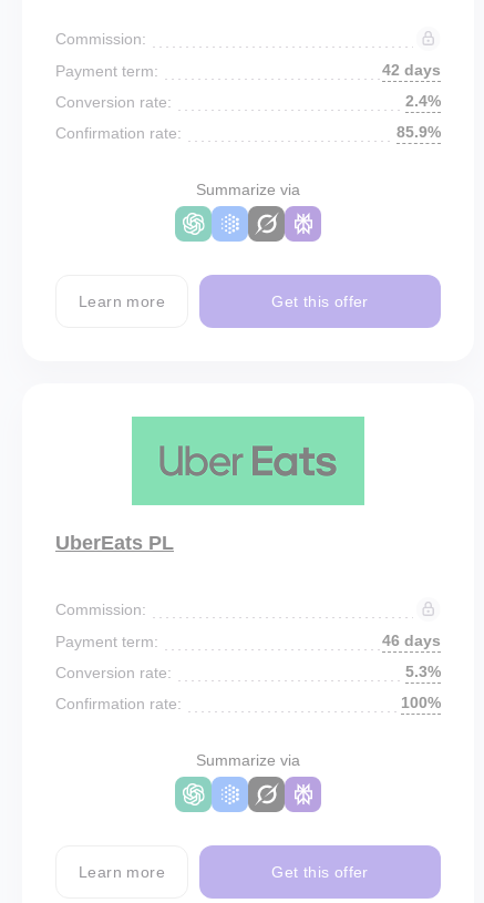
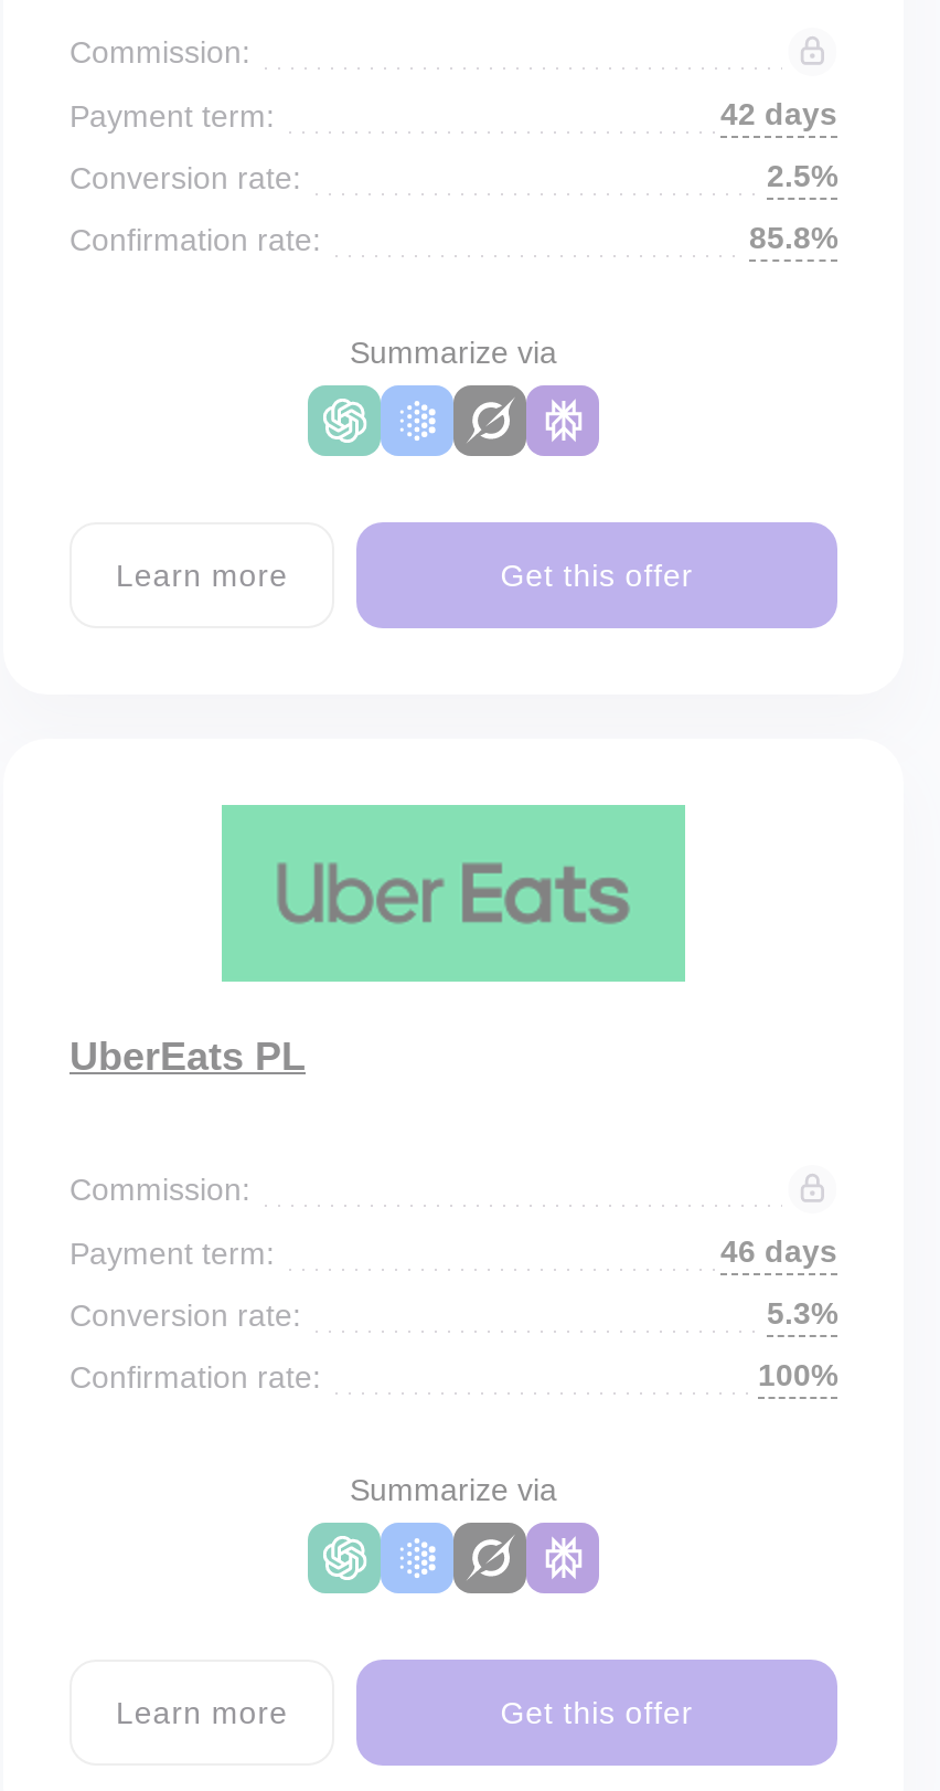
[405,92,441,110] 2.4% -> [767,158,837,193] 2.5%
[397,123,441,141] 85.9% -> [749,220,837,255] 85.8%

